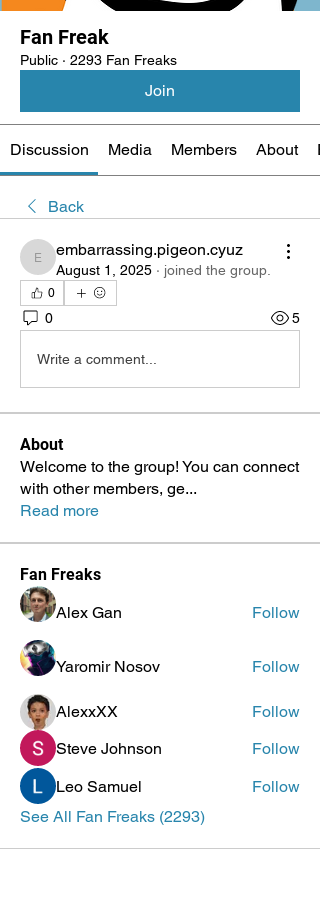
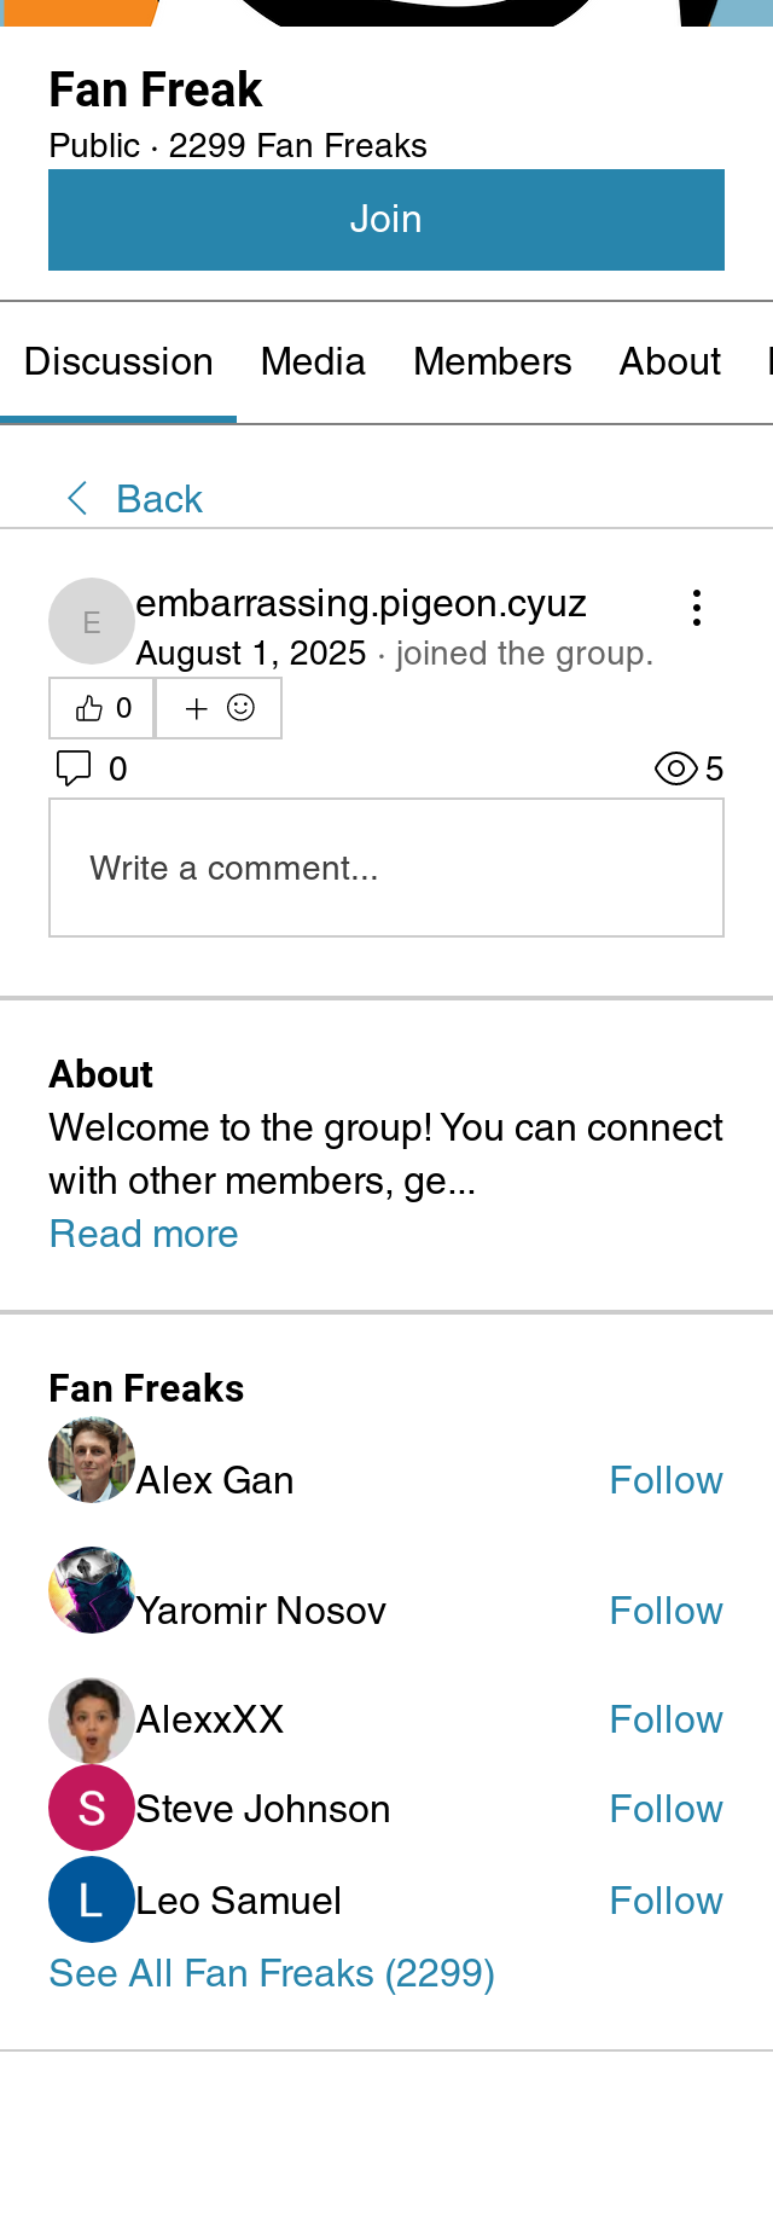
[20,52,177,68] Public · 2293 Fan Freaks -> [48,126,428,165] Public · 2299 Fan Freaks
[20,807,205,826] See All Fan Freaks (2293) -> [48,1951,495,1997] See All Fan Freaks (2299)

